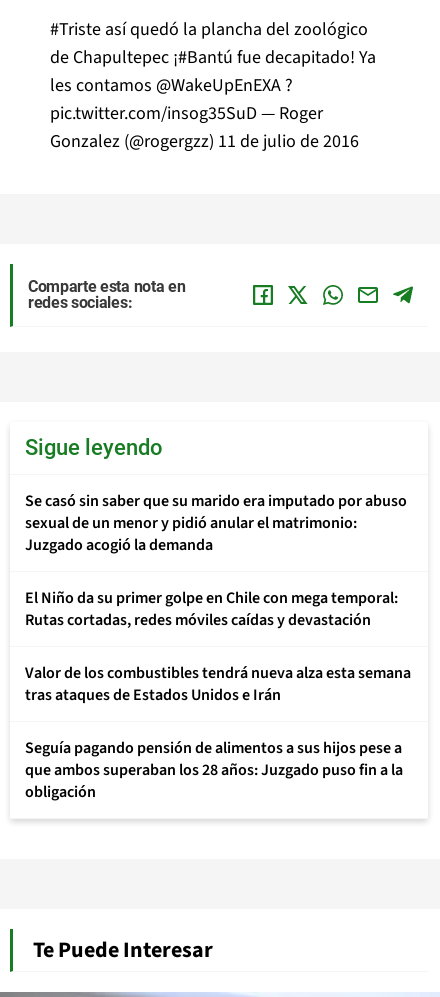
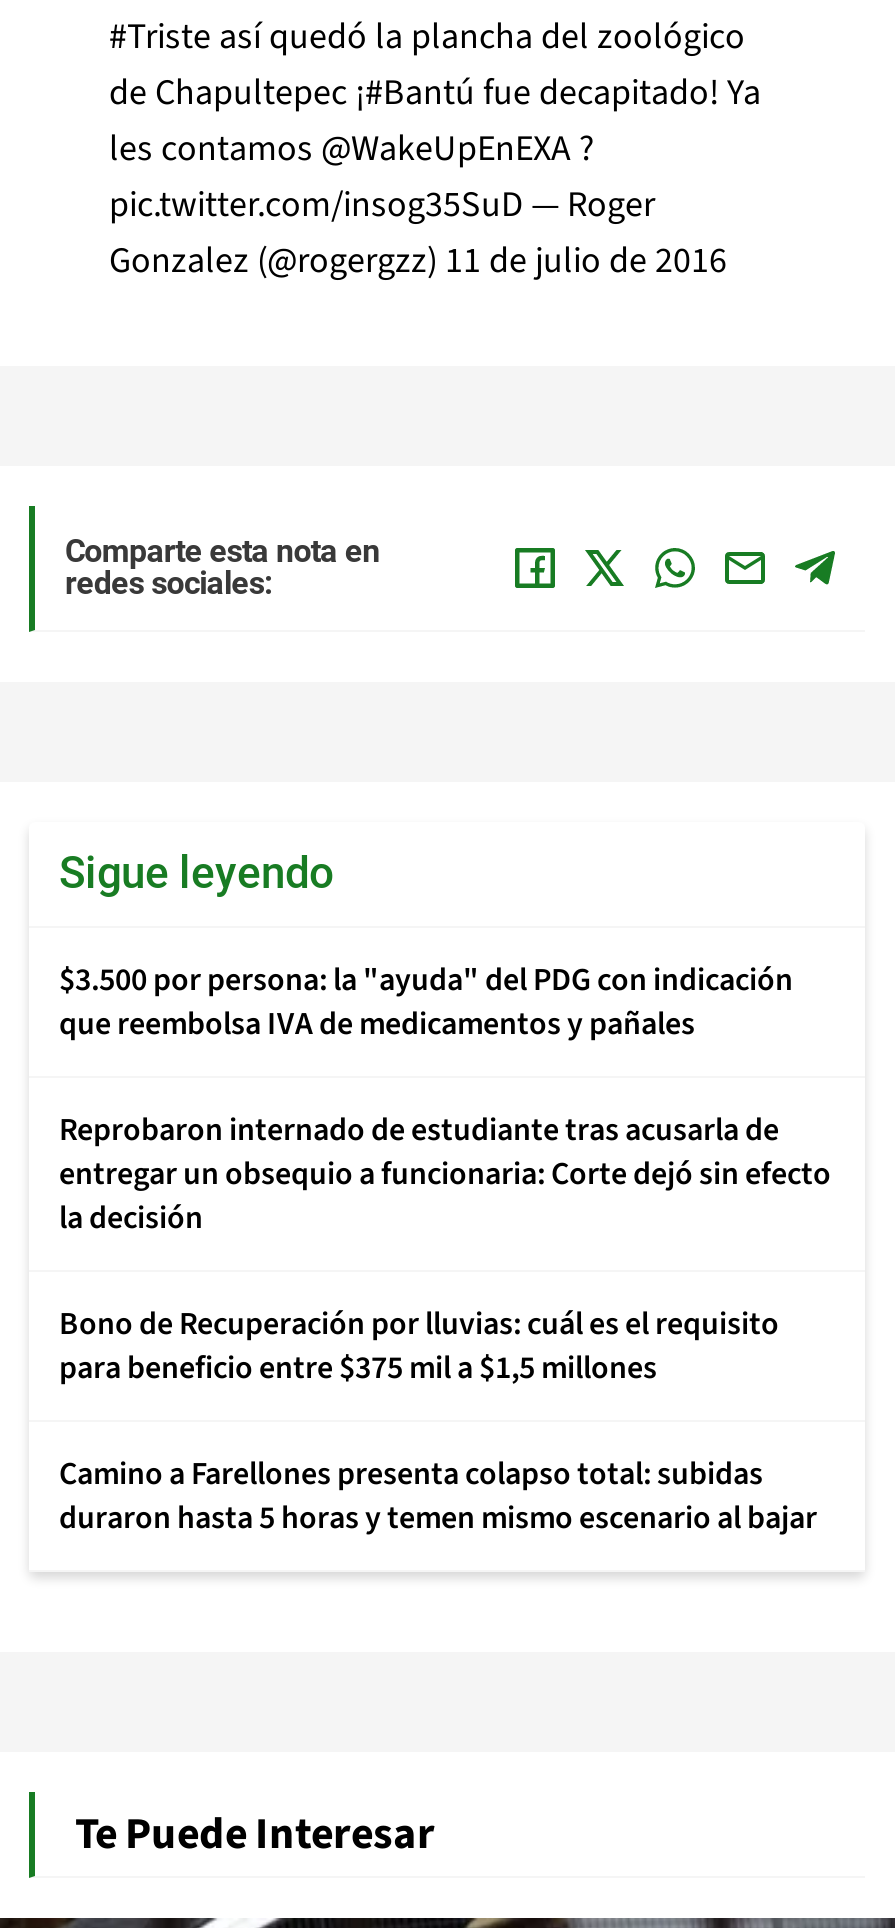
[25,490,407,556] Se casó sin saber que su marido era imputado por abuso | sexual de un menor y pidió anular el matrimonio: | Juzgado acogió la demanda -> [59,958,793,1046] $3.500 por persona: la "ayuda" del PDG con indicación | que reembolsa IVA de medicamentos y pañales
[25,587,398,631] El Niño da su primer golpe en Chile con mega temporal: | Rutas cortadas, redes móviles caídas y devastación -> [59,1108,831,1240] Reprobaron internado de estudiante tras acusarla de | entregar un obsequio a funcionaria: Corte dejó sin efecto | la decisión
[25,662,411,706] Valor de los combustibles tendrá nueva alza esta semana | tras ataques de Estados Unidos e Irán -> [59,1302,779,1390] Bono de Recuperación por lluvias: cuál es el requisito | para beneficio entre $375 mil a $1,5 millones
[25,737,403,803] Seguía pagando pensión de alimentos a sus hijos pese a | que ambos superaban los 28 años: Juzgado puso fin a la | obligación -> [59,1452,817,1540] Camino a Farellones presenta colapso total: subidas | duraron hasta 5 horas y temen mismo escenario al bajar

